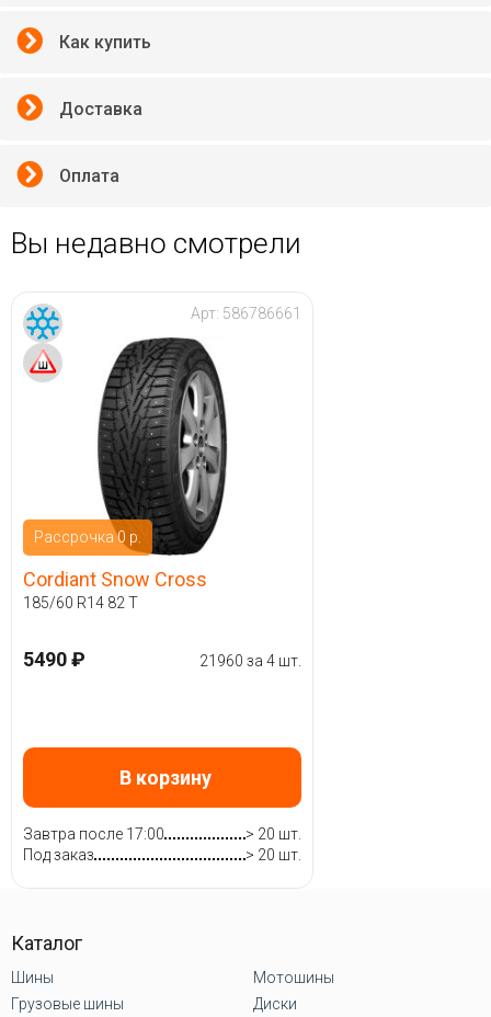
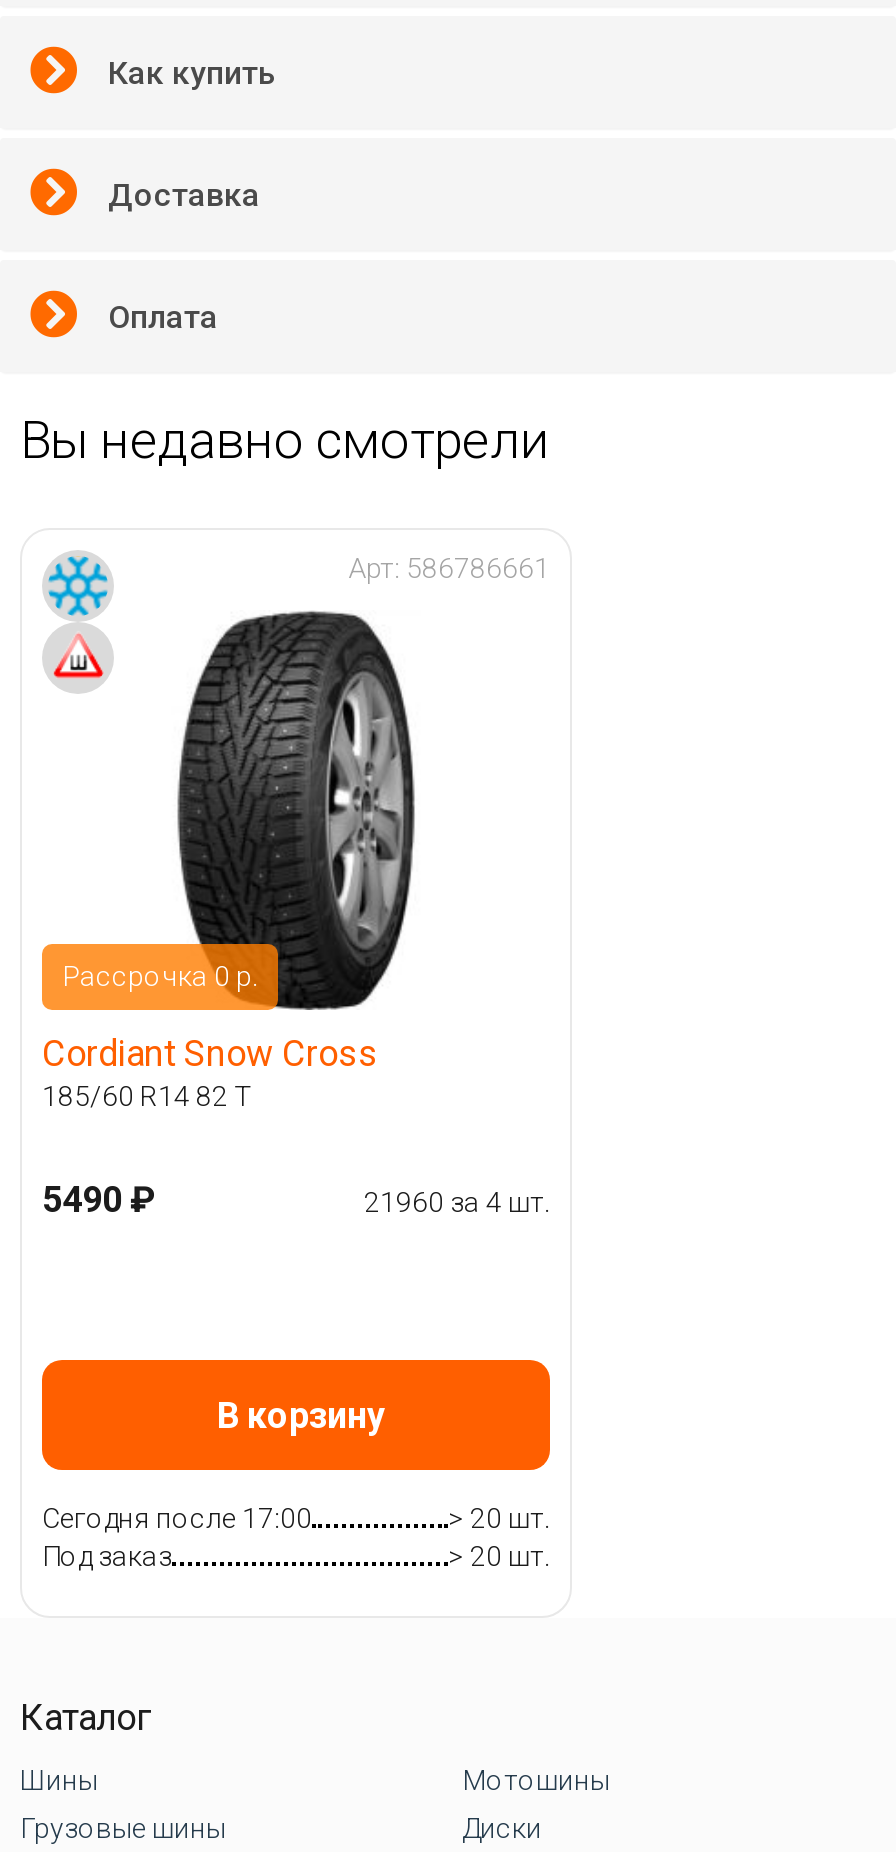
[23,825,164,843] Завтра после 17:00 -> [42,1502,312,1534] Сегодня после 17:00

